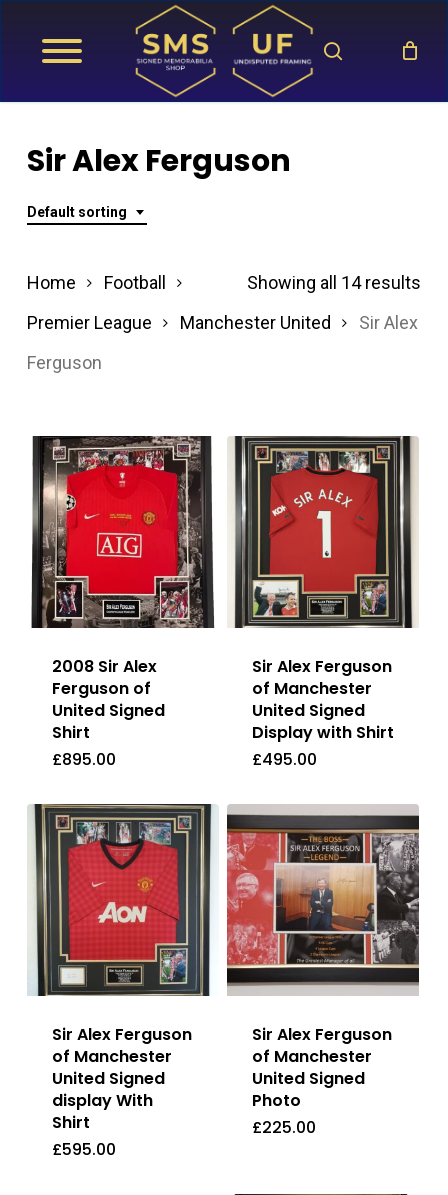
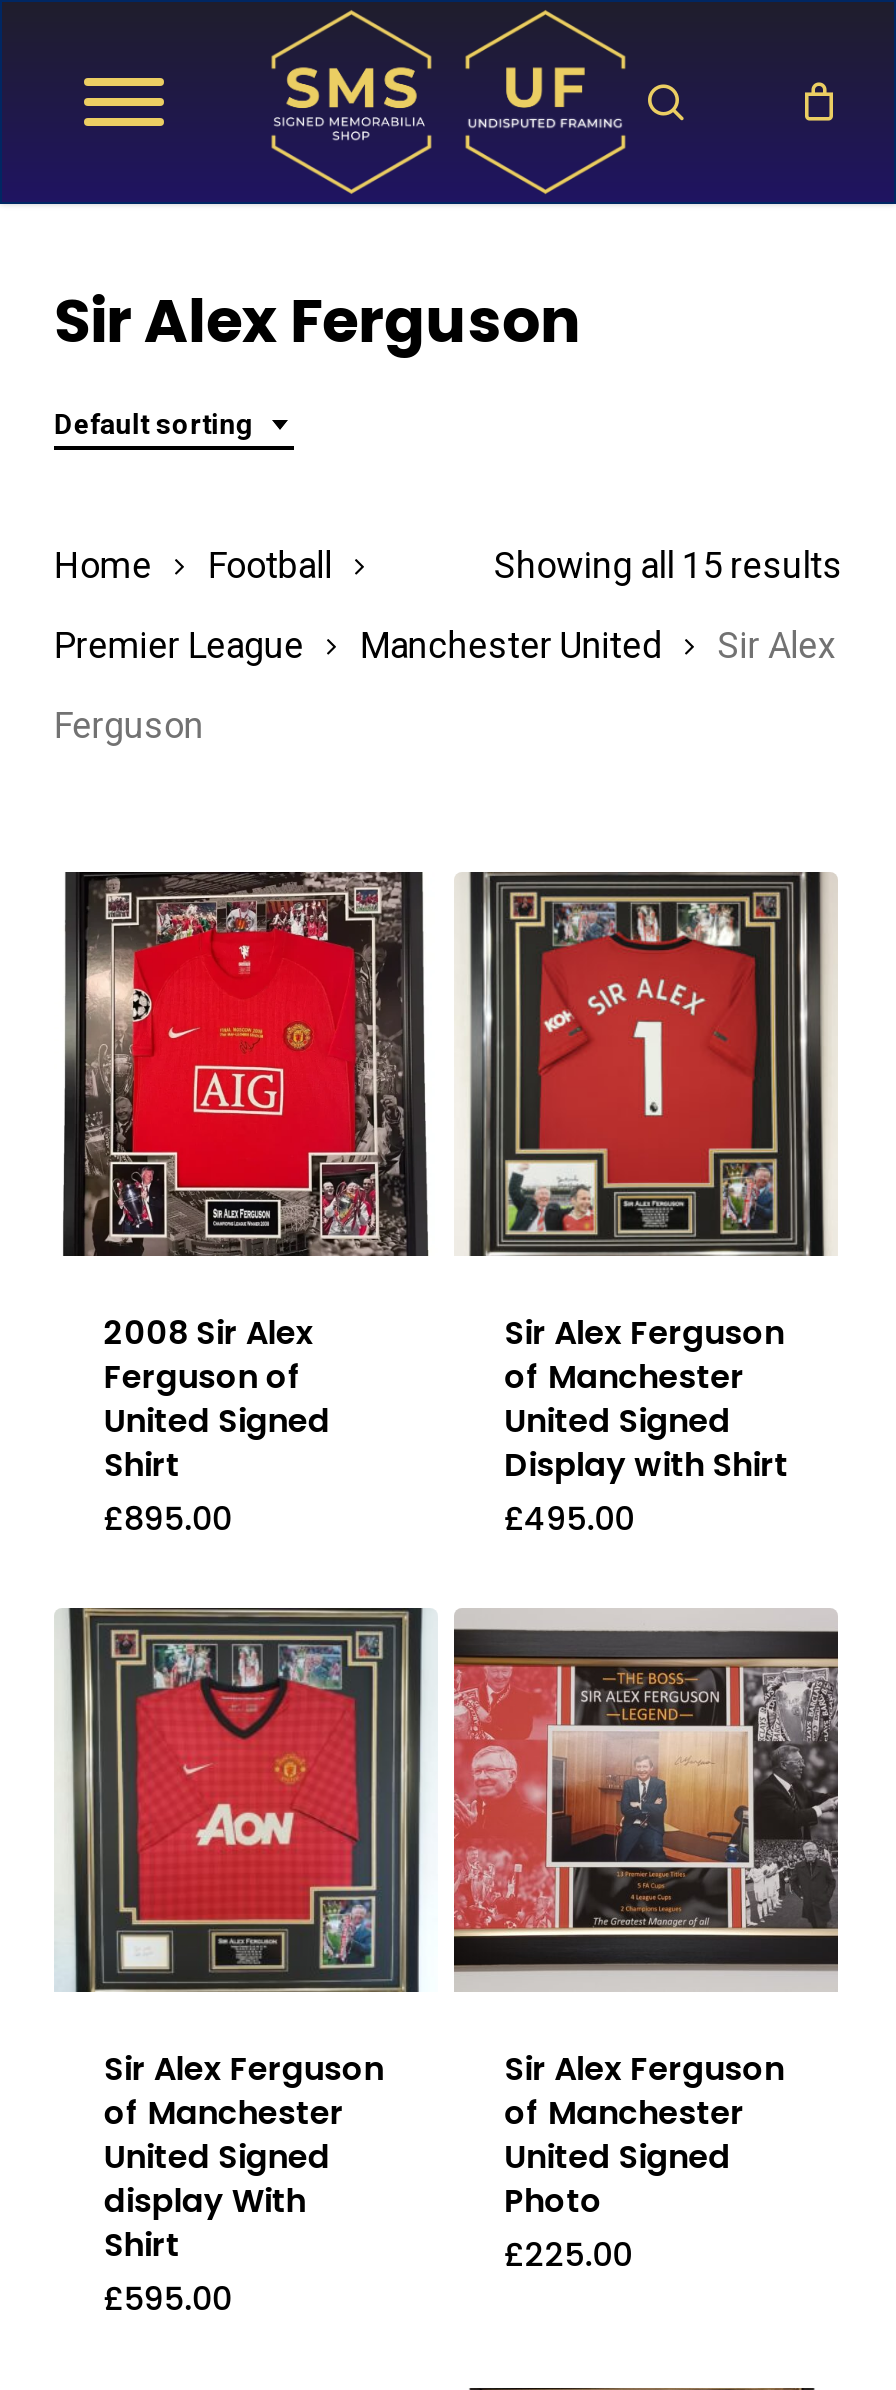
[247,272,421,293] Showing all 14 results -> [494,544,842,586] Showing all 15 results

